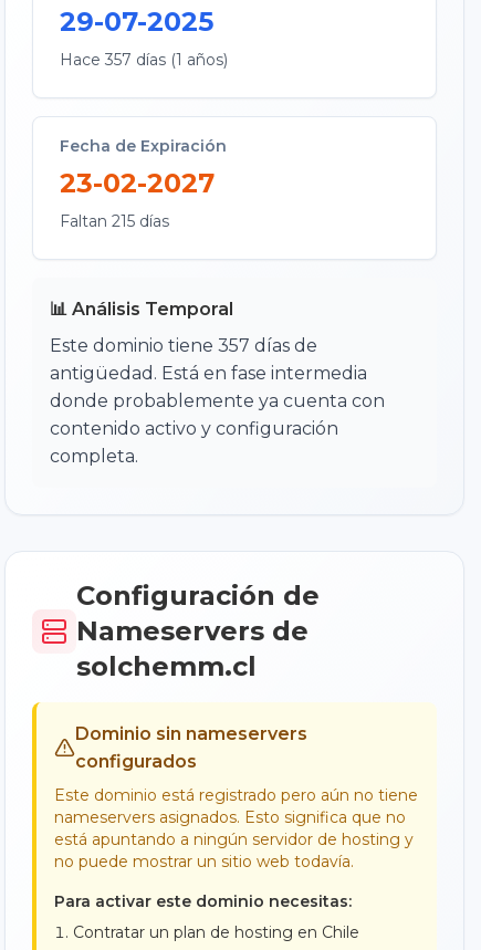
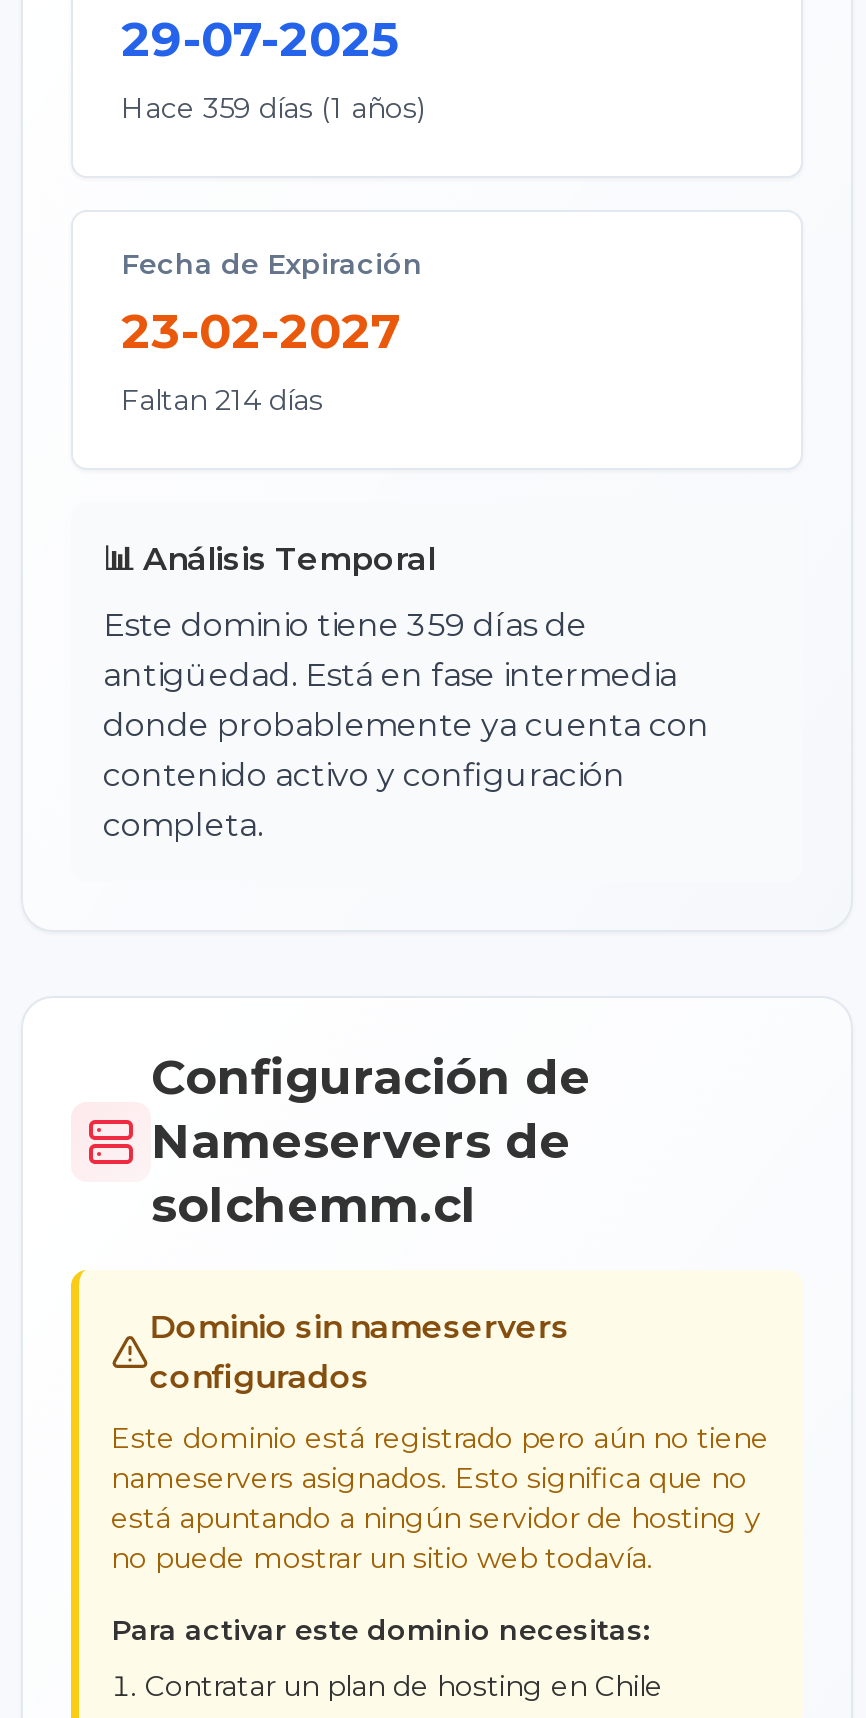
[60,50,228,70] Hace 357 días (1 años) -> [121,90,425,126] Hace 359 días (1 años)
[60,211,169,231] Faltan 215 días -> [121,382,323,418] Faltan 214 días
[50,335,317,356] Este dominio tiene 357 días de -> [103,606,587,644] Este dominio tiene 359 días de

